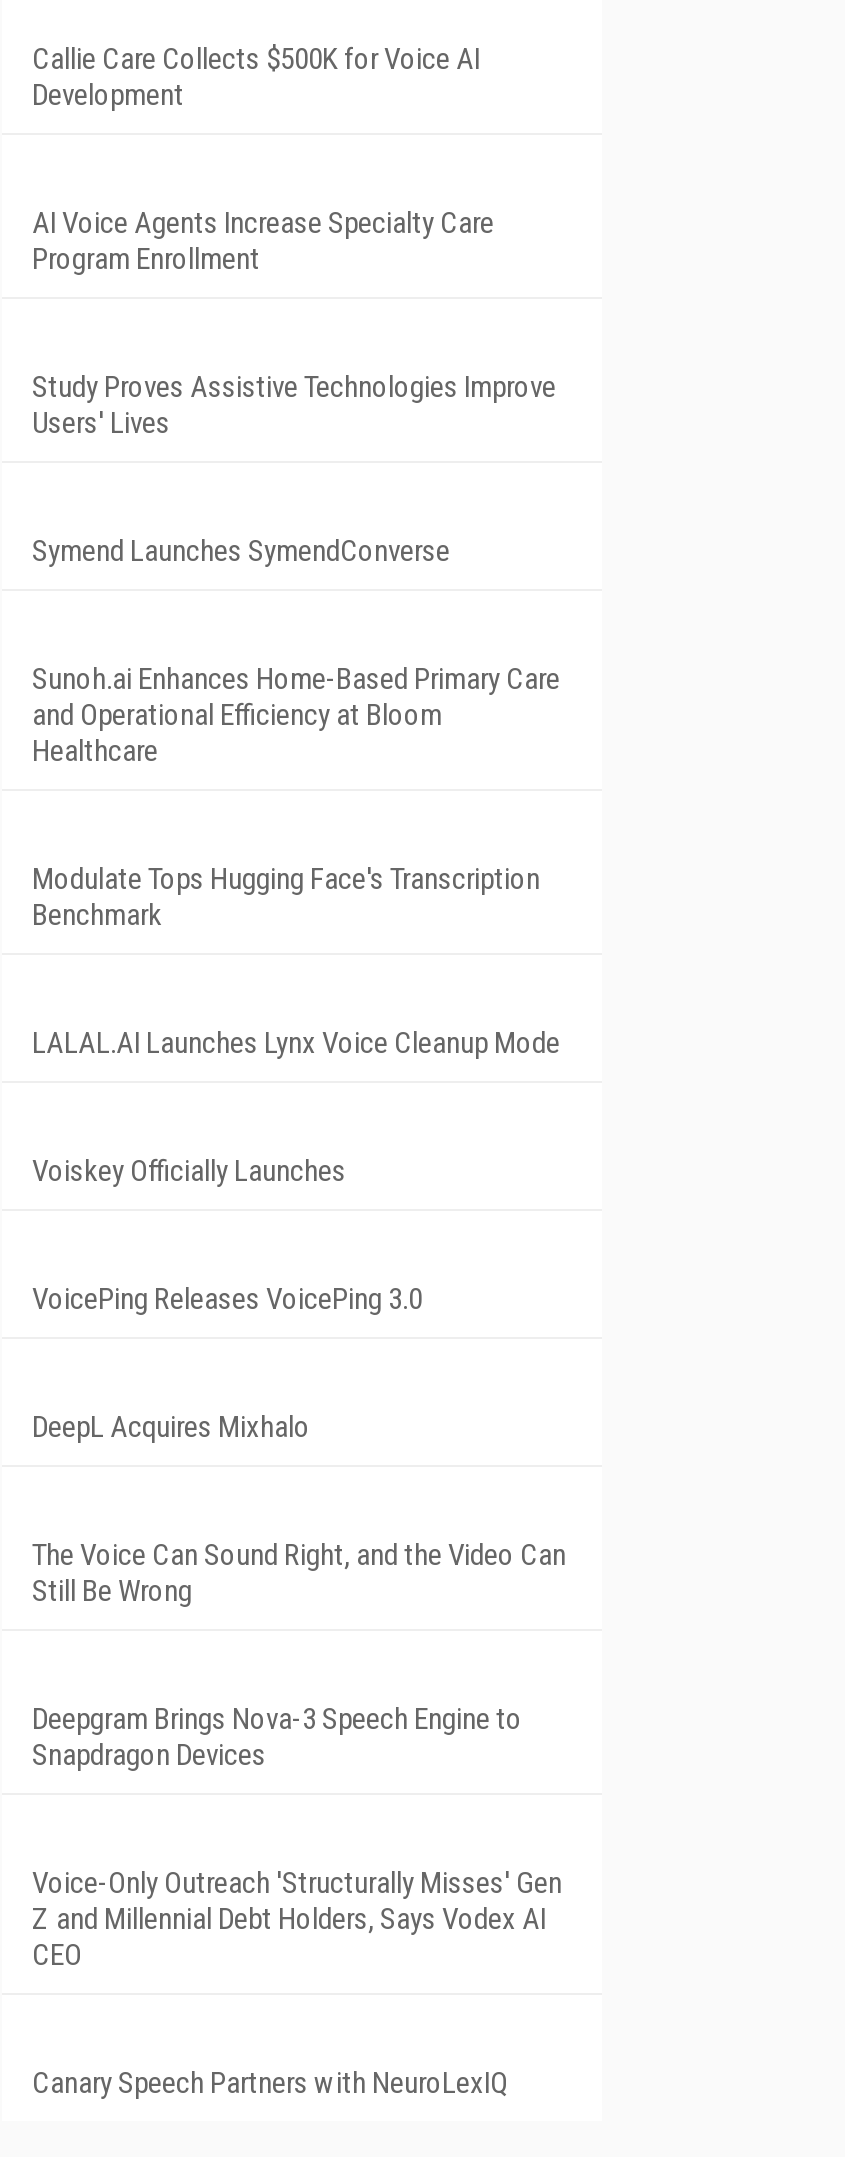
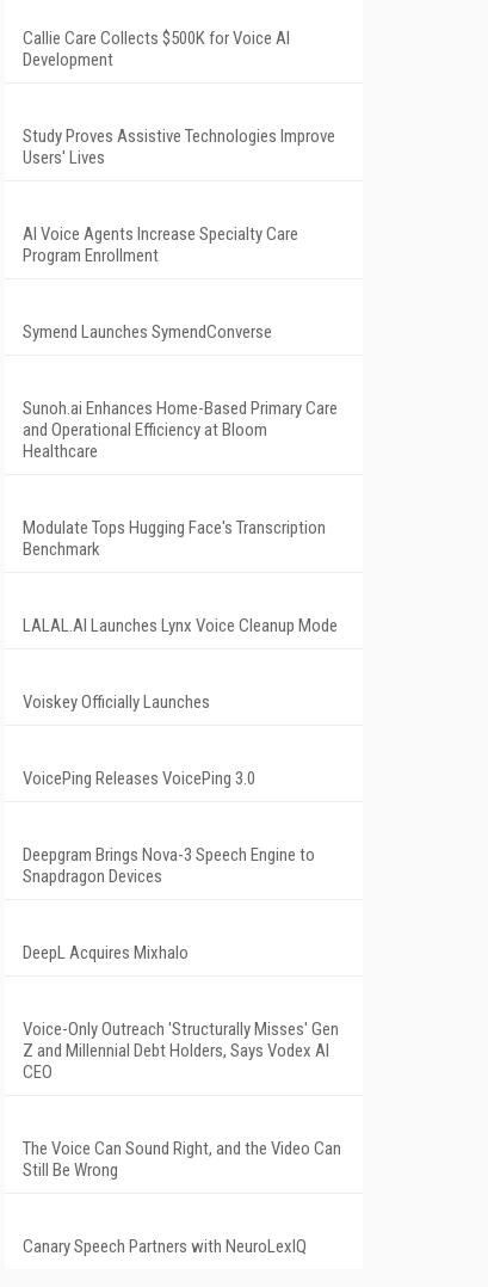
moved [32,205,494,277] -> [23,223,298,266]: AI Voice Agents Increase Specialty Care | Program Enrollment
moved [32,369,556,441] -> [23,125,335,168]: Study Proves Assistive Technologies Improve | Users' Lives
moved [32,1409,310,1445] -> [23,942,189,963]: DeepL Acquires Mixhalo
moved [32,1537,566,1609] -> [23,1138,341,1181]: The Voice Can Sound Right, and the Video Can | Still Be Wrong
moved [32,1701,522,1773] -> [23,844,315,887]: Deepgram Brings Nova-3 Speech Engine to | Snapdragon Devices
moved [32,1865,562,1973] -> [23,1018,339,1083]: Voice-Only Outreach 'Structurally Misses' Gen | Z and Millennial Debt Holders, Says Vodex AI | CEO

